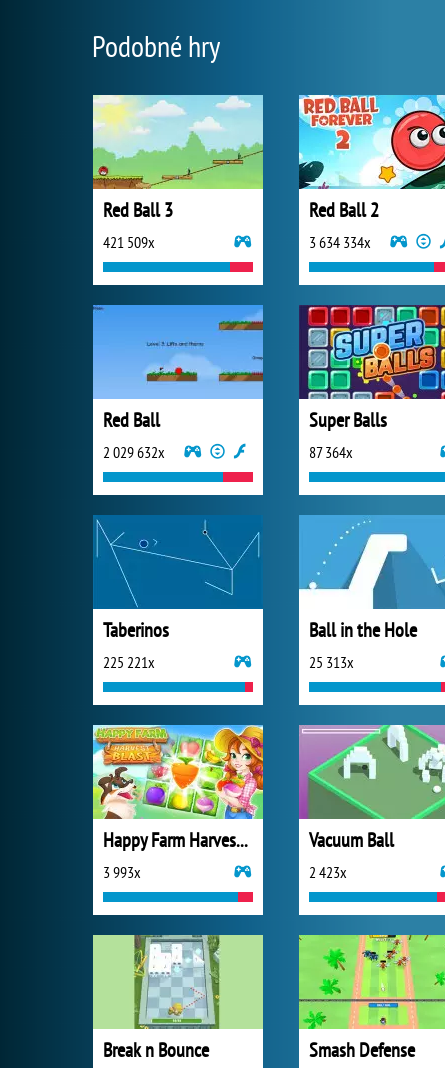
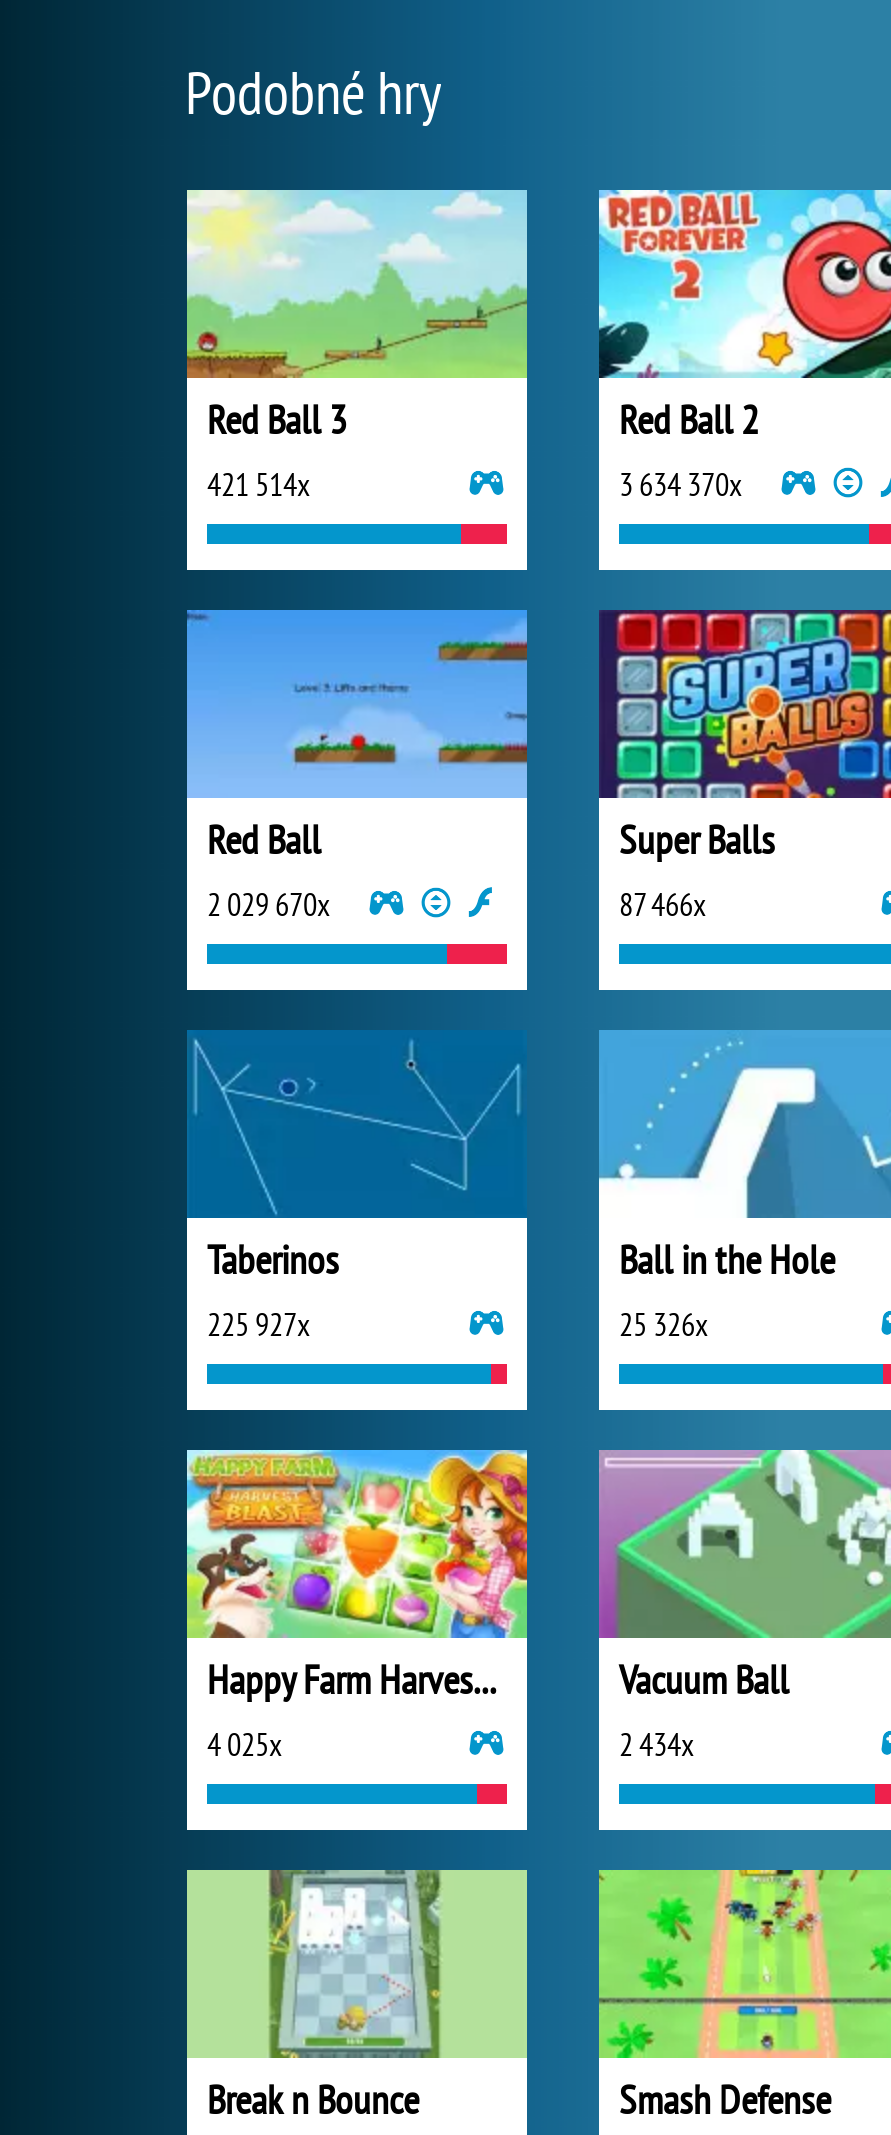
[103,232,155,252] 421 509x -> [207,464,311,504] 421 514x
[309,232,371,252] 3 634 334x -> [619,464,743,504] 3 634 370x
[103,442,165,462] 2 029 632x -> [207,884,331,924] 2 029 670x
[309,442,353,462] 87 364x -> [619,884,707,924] 87 466x
[103,652,155,672] 225 221x -> [207,1304,311,1344] 225 927x
[309,652,354,672] 25 313x -> [619,1304,709,1344] 25 326x
[103,862,141,882] 3 993x -> [207,1724,283,1764] 4 025x
[309,862,347,882] 2 423x -> [619,1724,695,1764] 2 434x

